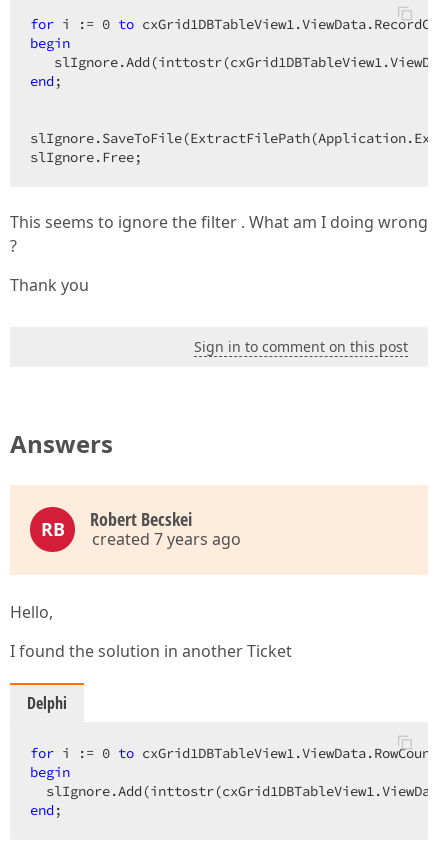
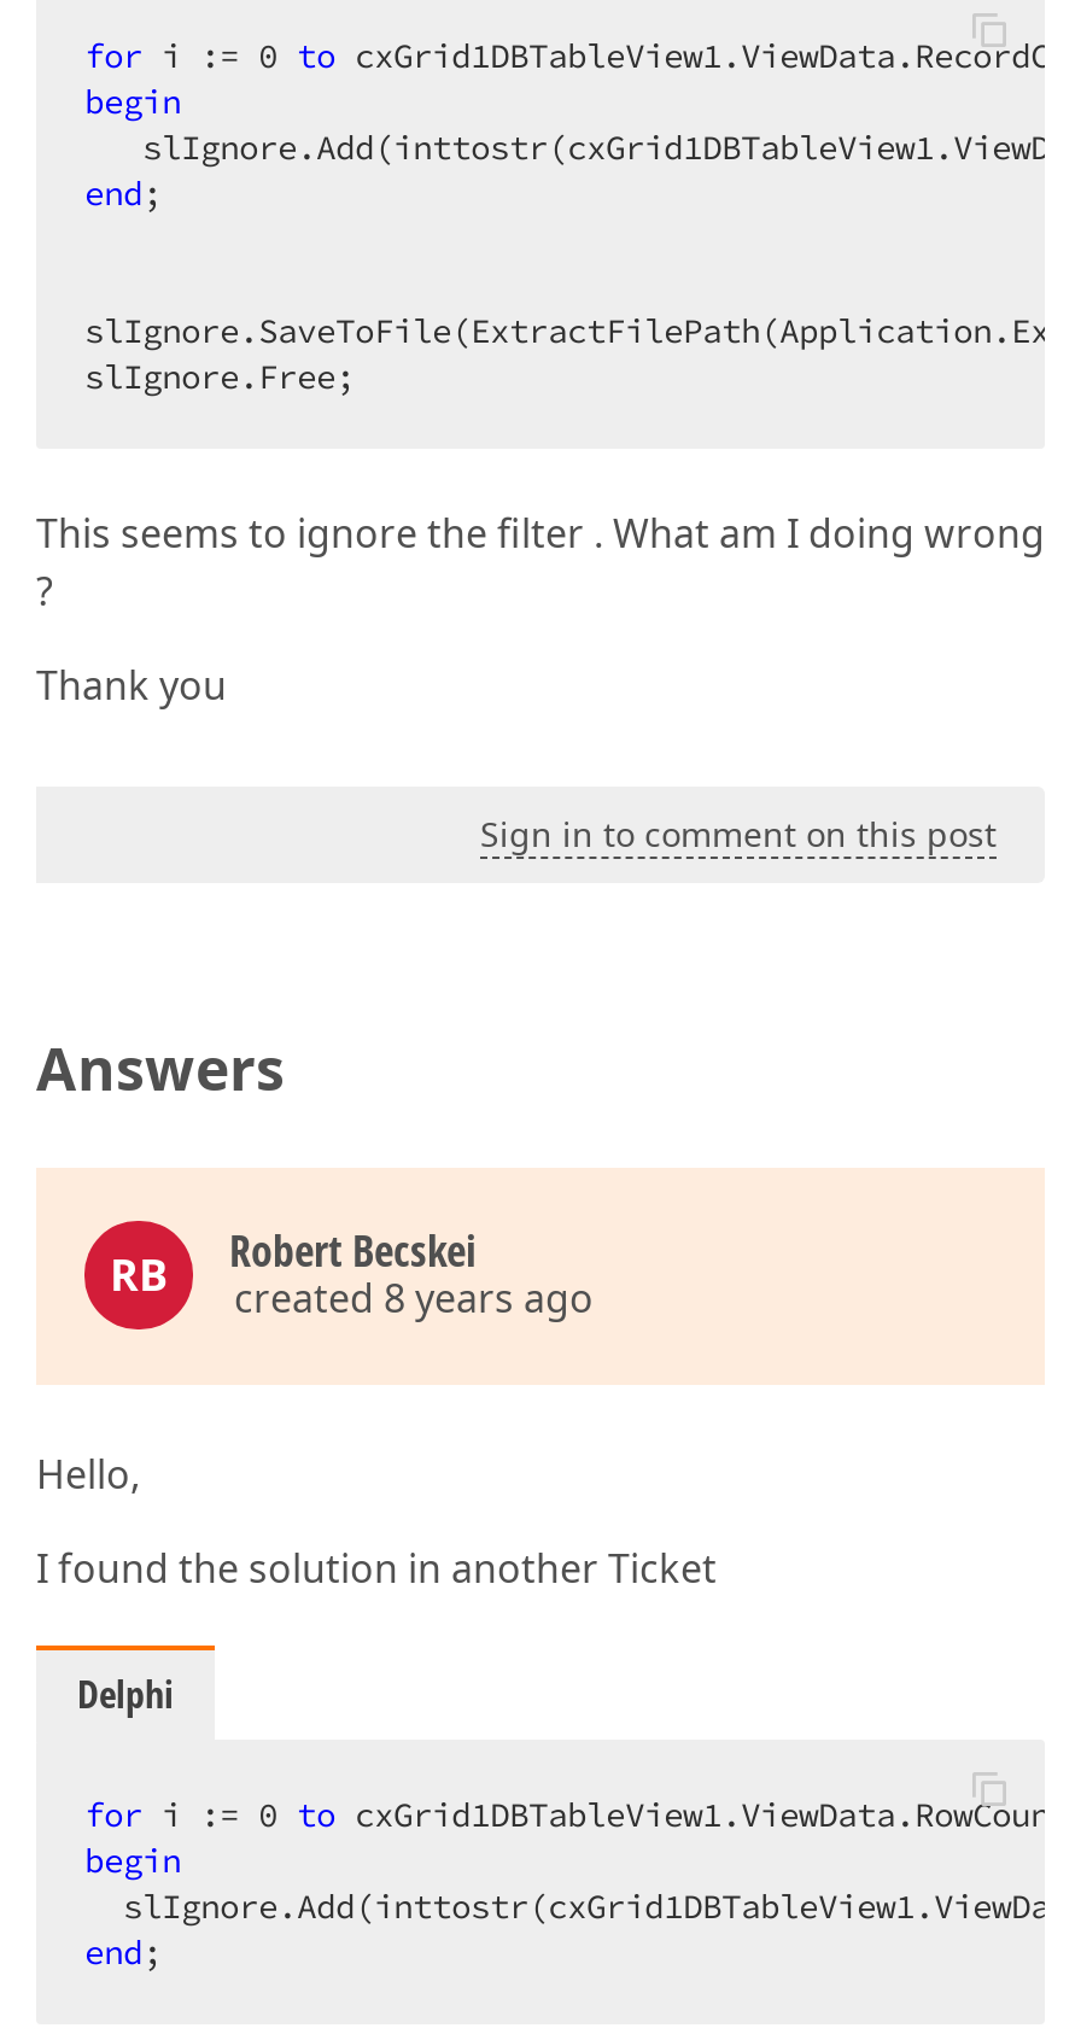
[92,528,241,550] created 7 years ago -> [234,1272,594,1325] created 8 years ago

